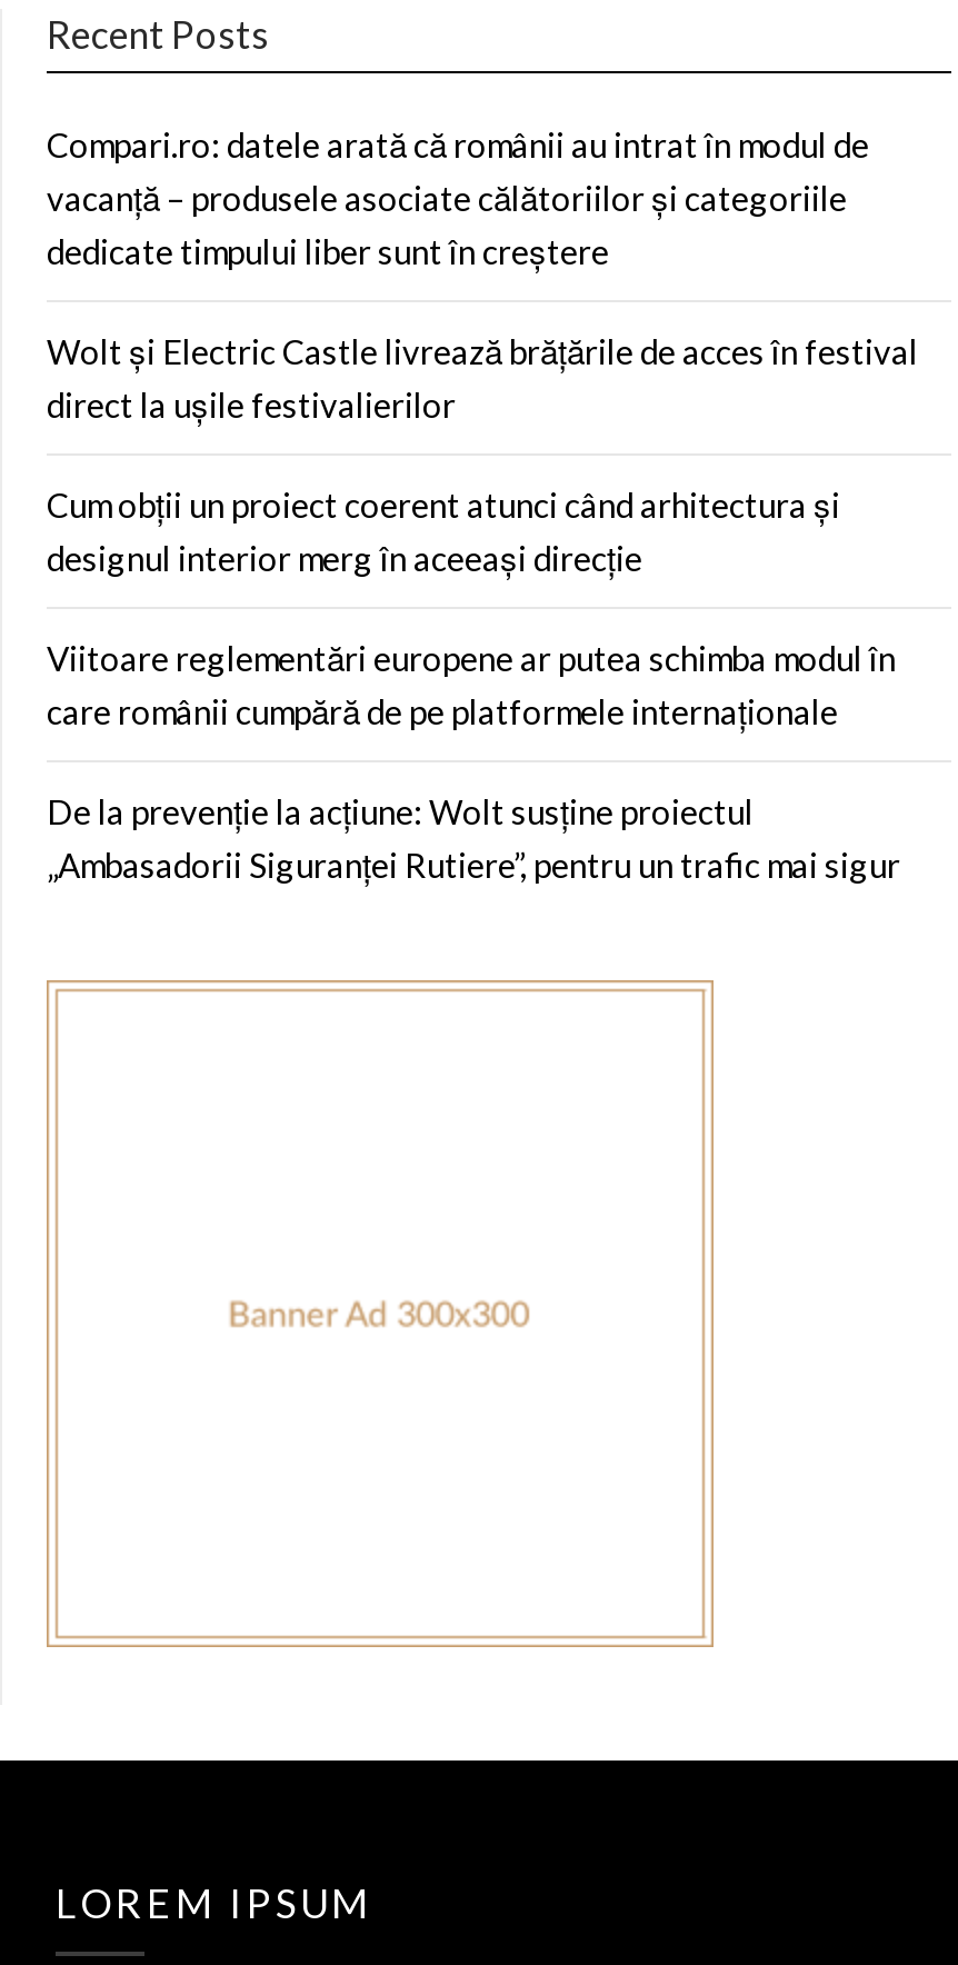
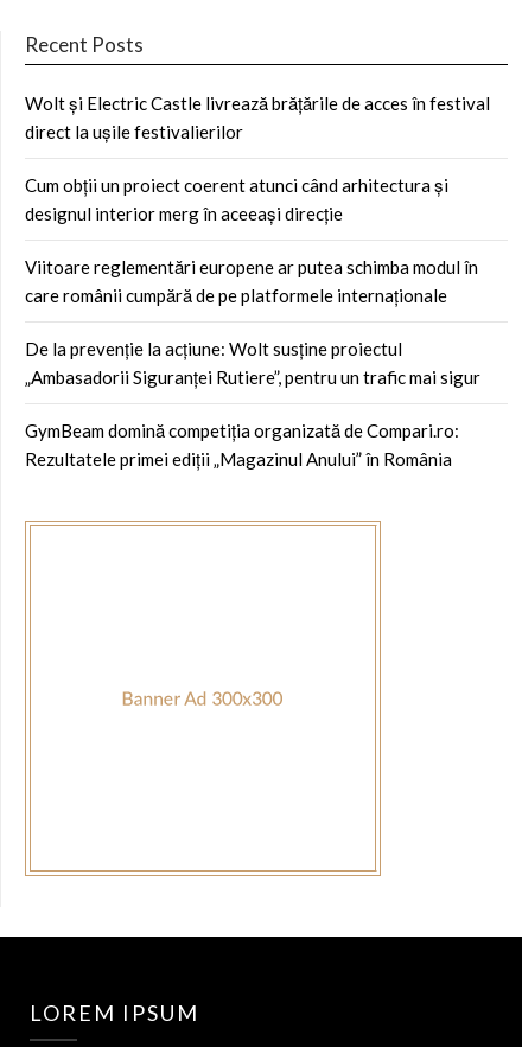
[47,124,869,271] Compari.ro: datele arată că românii au intrat în modul de | vacanță – produsele asociate călătoriilor și categoriile | dedicate timpului liber sunt în creștere -> none
moved [47,331,918,884] -> [25,92,490,387]: Wolt și Electric Castle livrează brățările de acces în festival | direct la ușile festivalierilor | Cum obții un proiect coerent atunci când arhitectura și | designul interior merg în aceeași direcție | Viitoare reglementări europene ar putea schimba modul în | care românii cumpără de pe platformele internaționale | De la prevenție la acțiune: Wolt susține proiectul | „Ambasadorii Siguranței Rutiere”, pentru un trafic mai sigur
none -> [25,419,459,469] GymBeam domină competiția organizată de Compari.ro: | Rezultatele primei ediții „Magazinul Anului” în România

